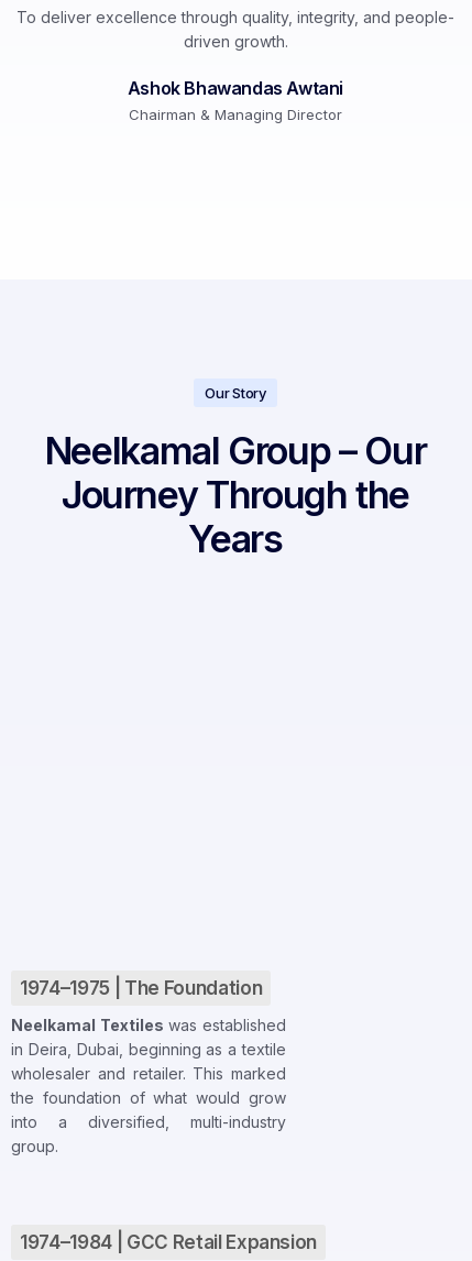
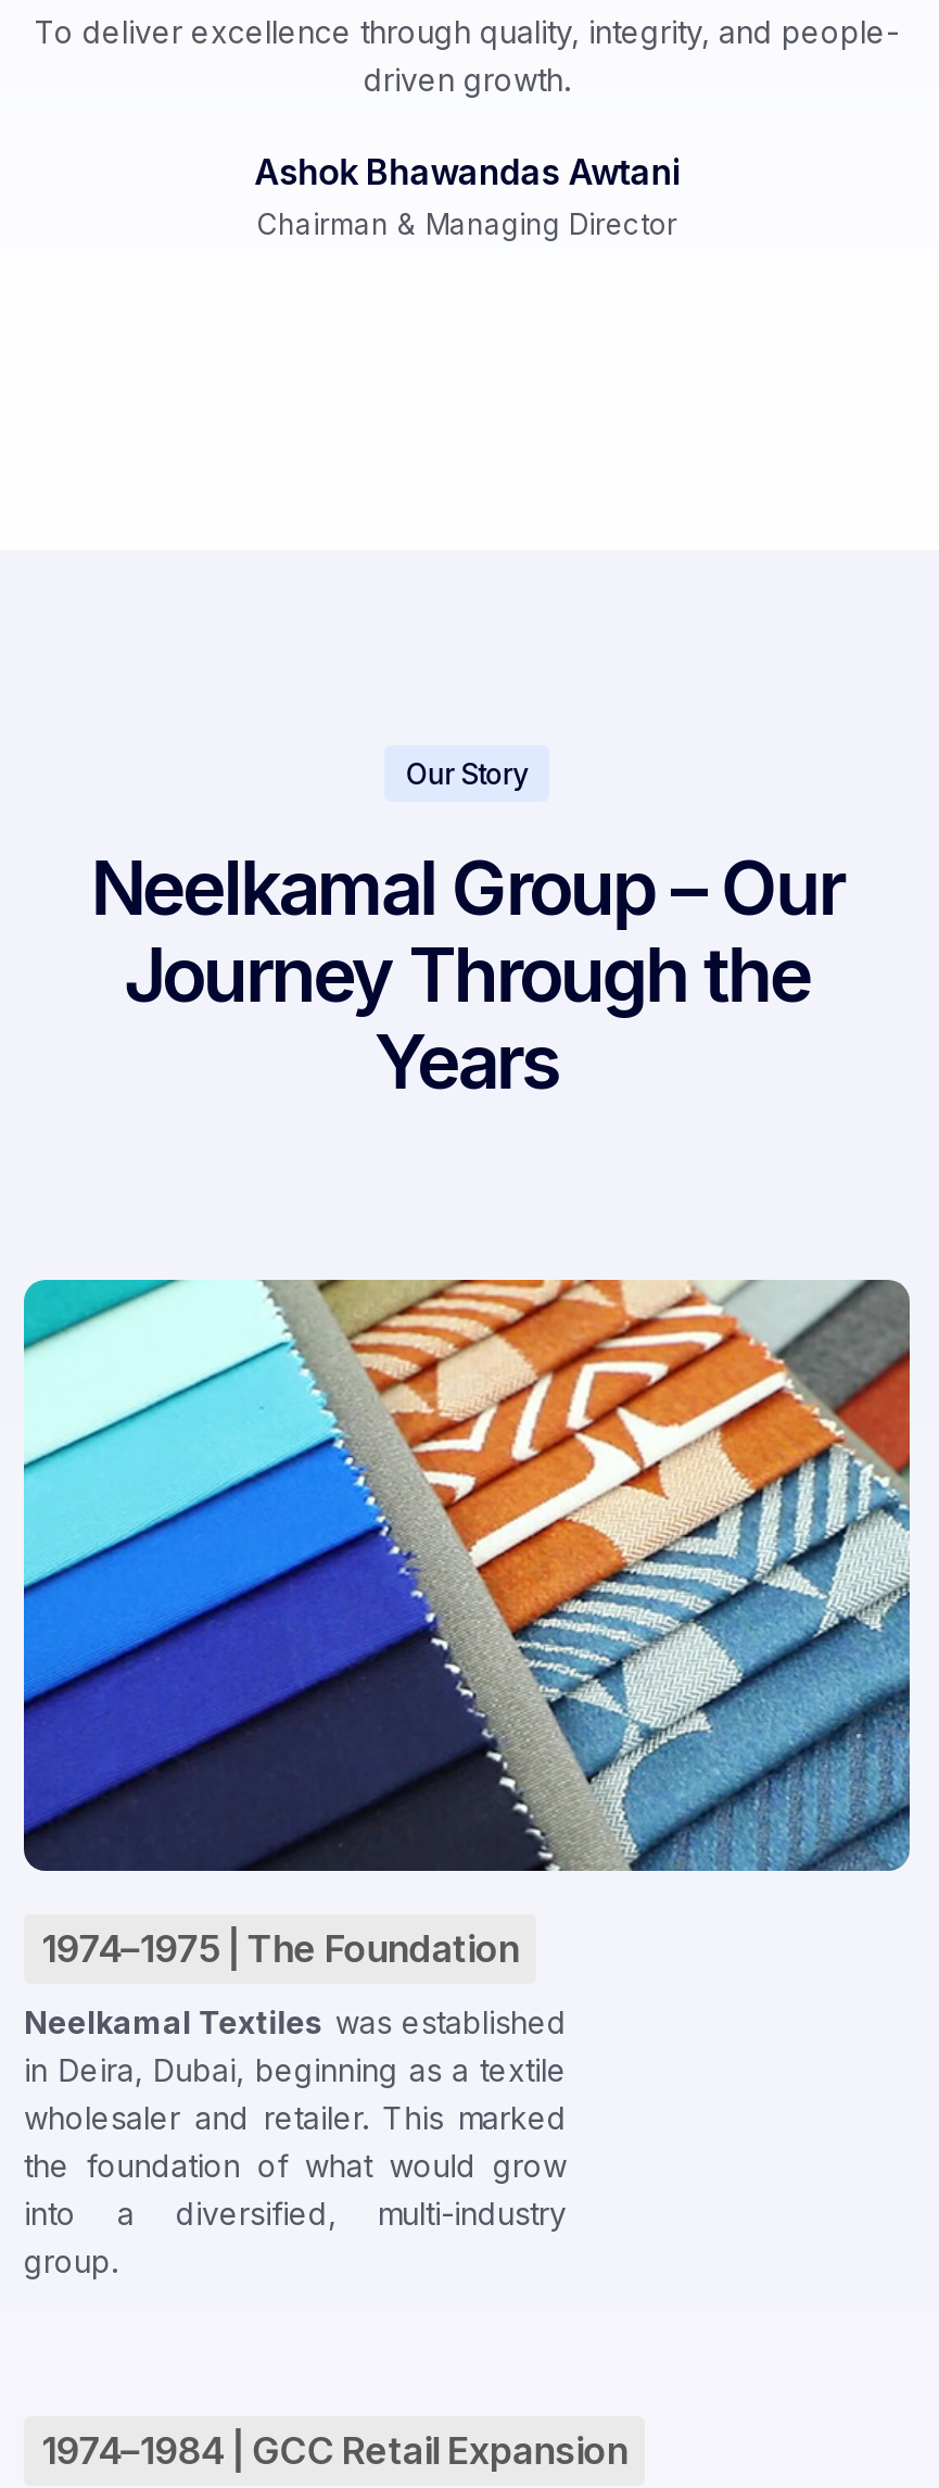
none -> [22,1278,912,1873] [image]

